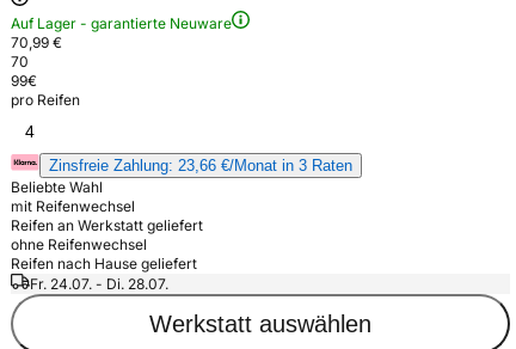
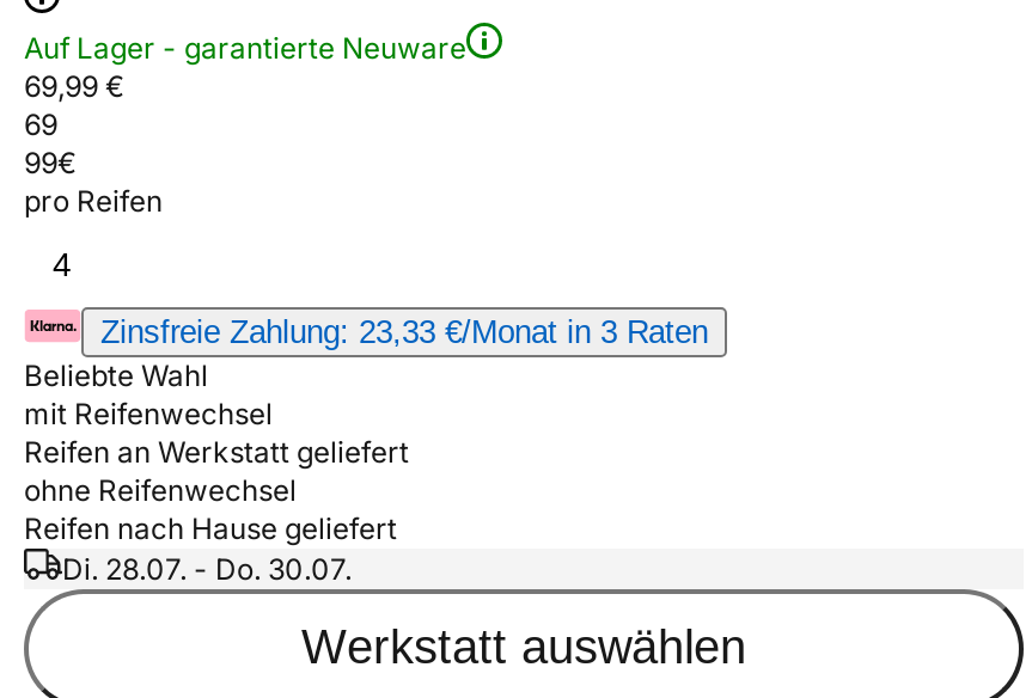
[11,34,62,52] 70,99 € -> [24,68,124,104] 69,99 €
[11,53,29,71] 70 -> [24,106,57,142] 69
[49,157,352,175] Zinsfreie Zahlung: 23,66 €/Monat in 3 Raten -> [100,314,708,350] Zinsfreie Zahlung: 23,33 €/Monat in 3 Raten
[30,275,168,293] Fr. 24.07. - Di. 28.07. -> [62,551,352,587] Di. 28.07. - Do. 30.07.

